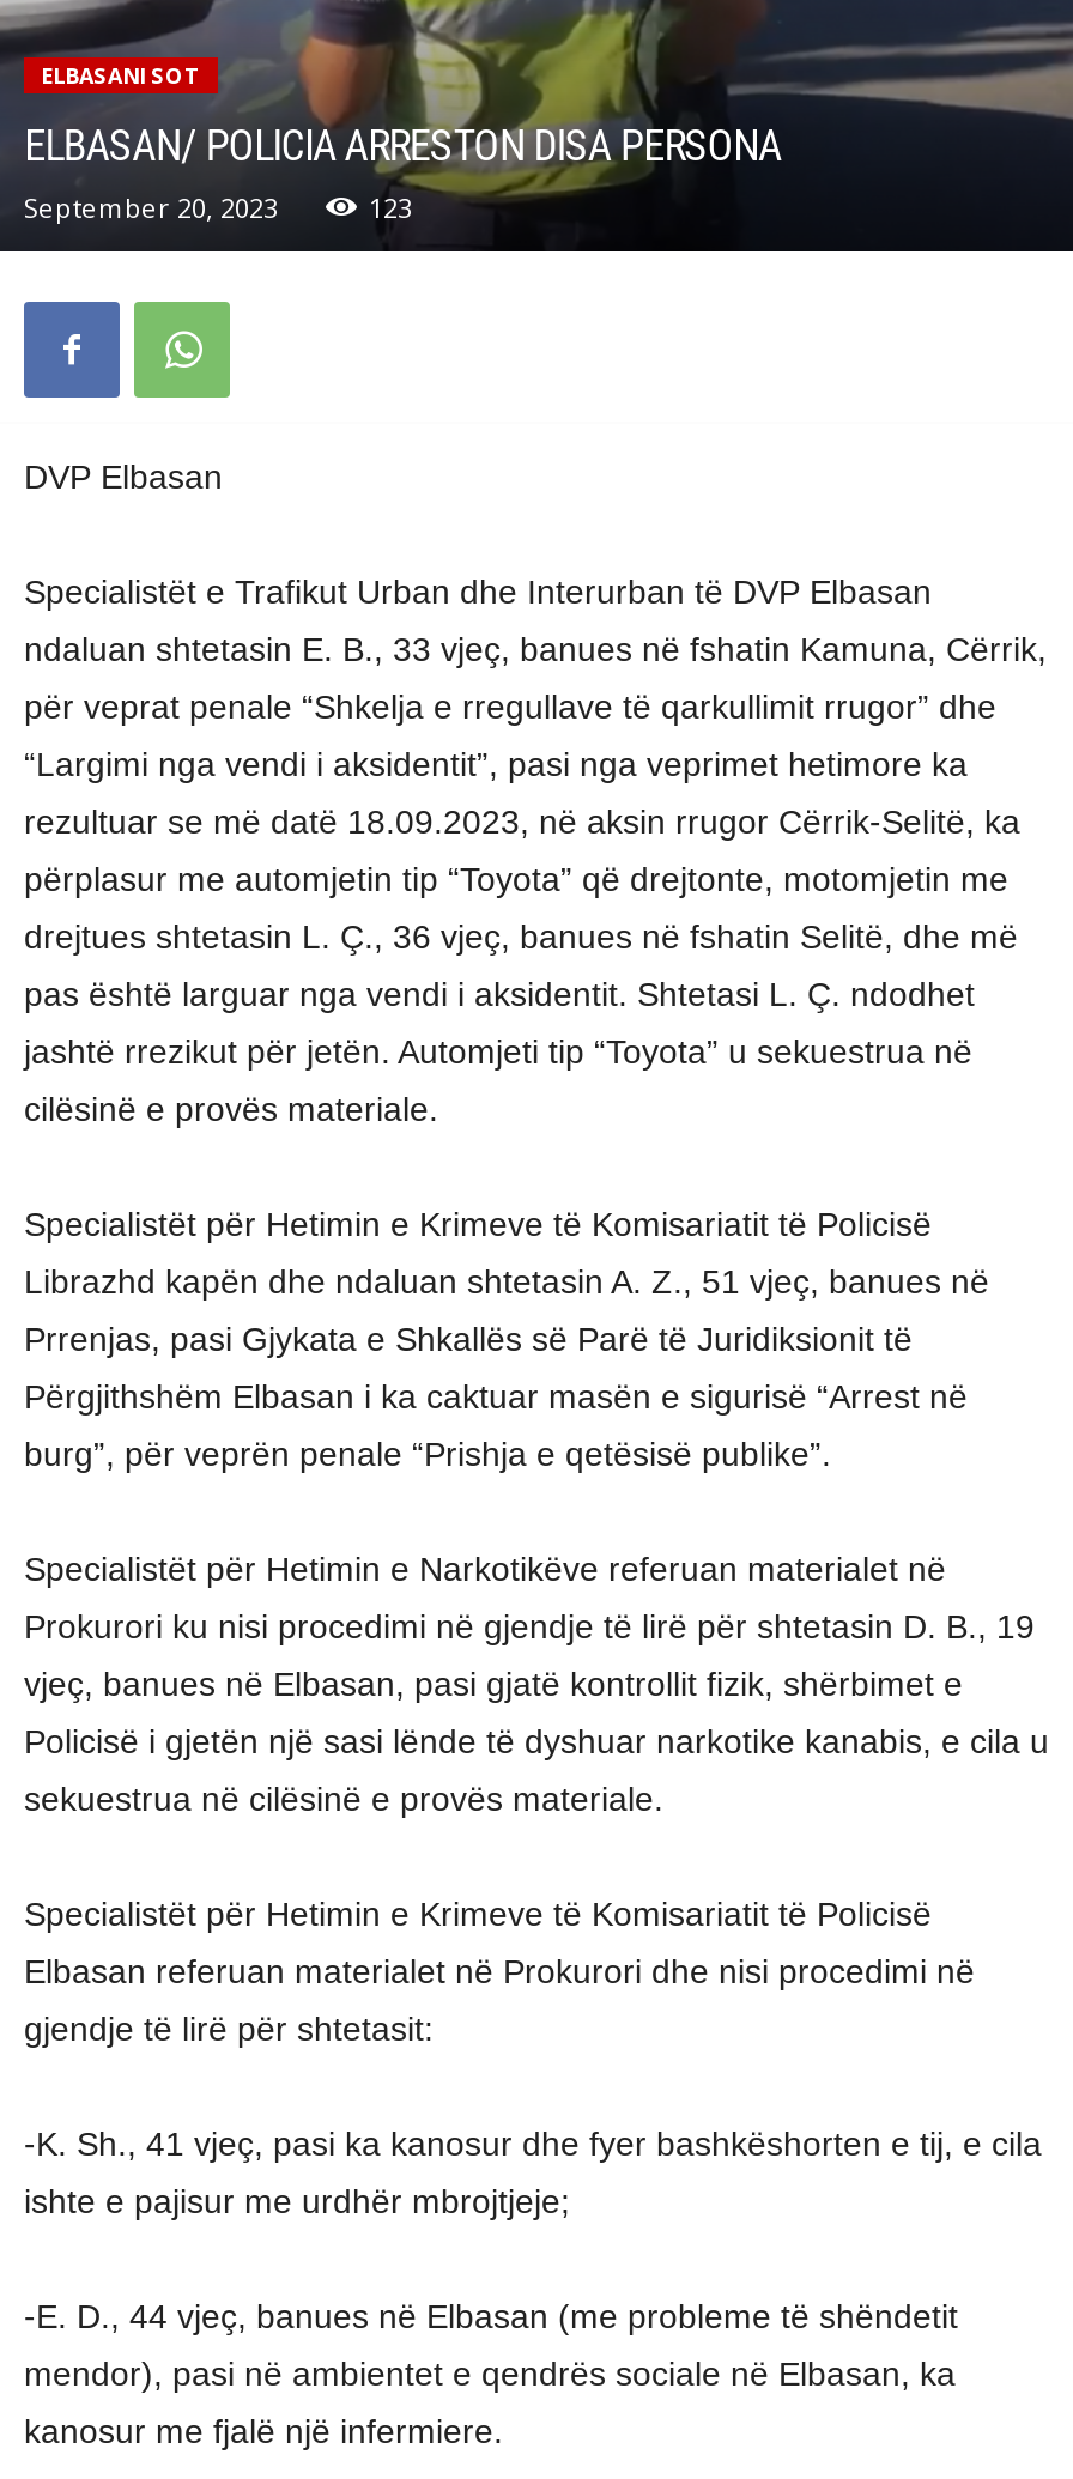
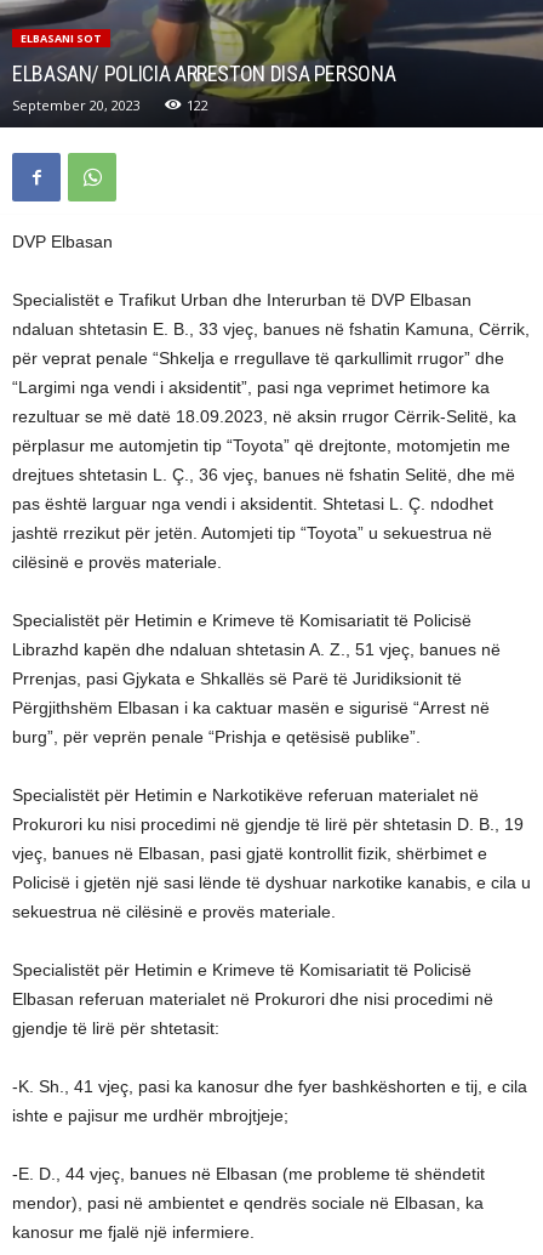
[369,189,412,225] 123 -> [187,96,208,114] 122

